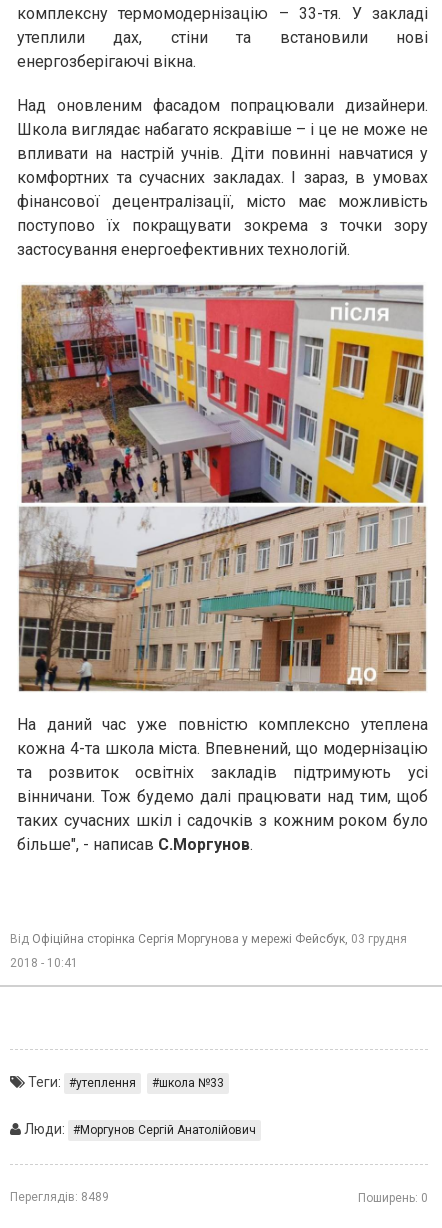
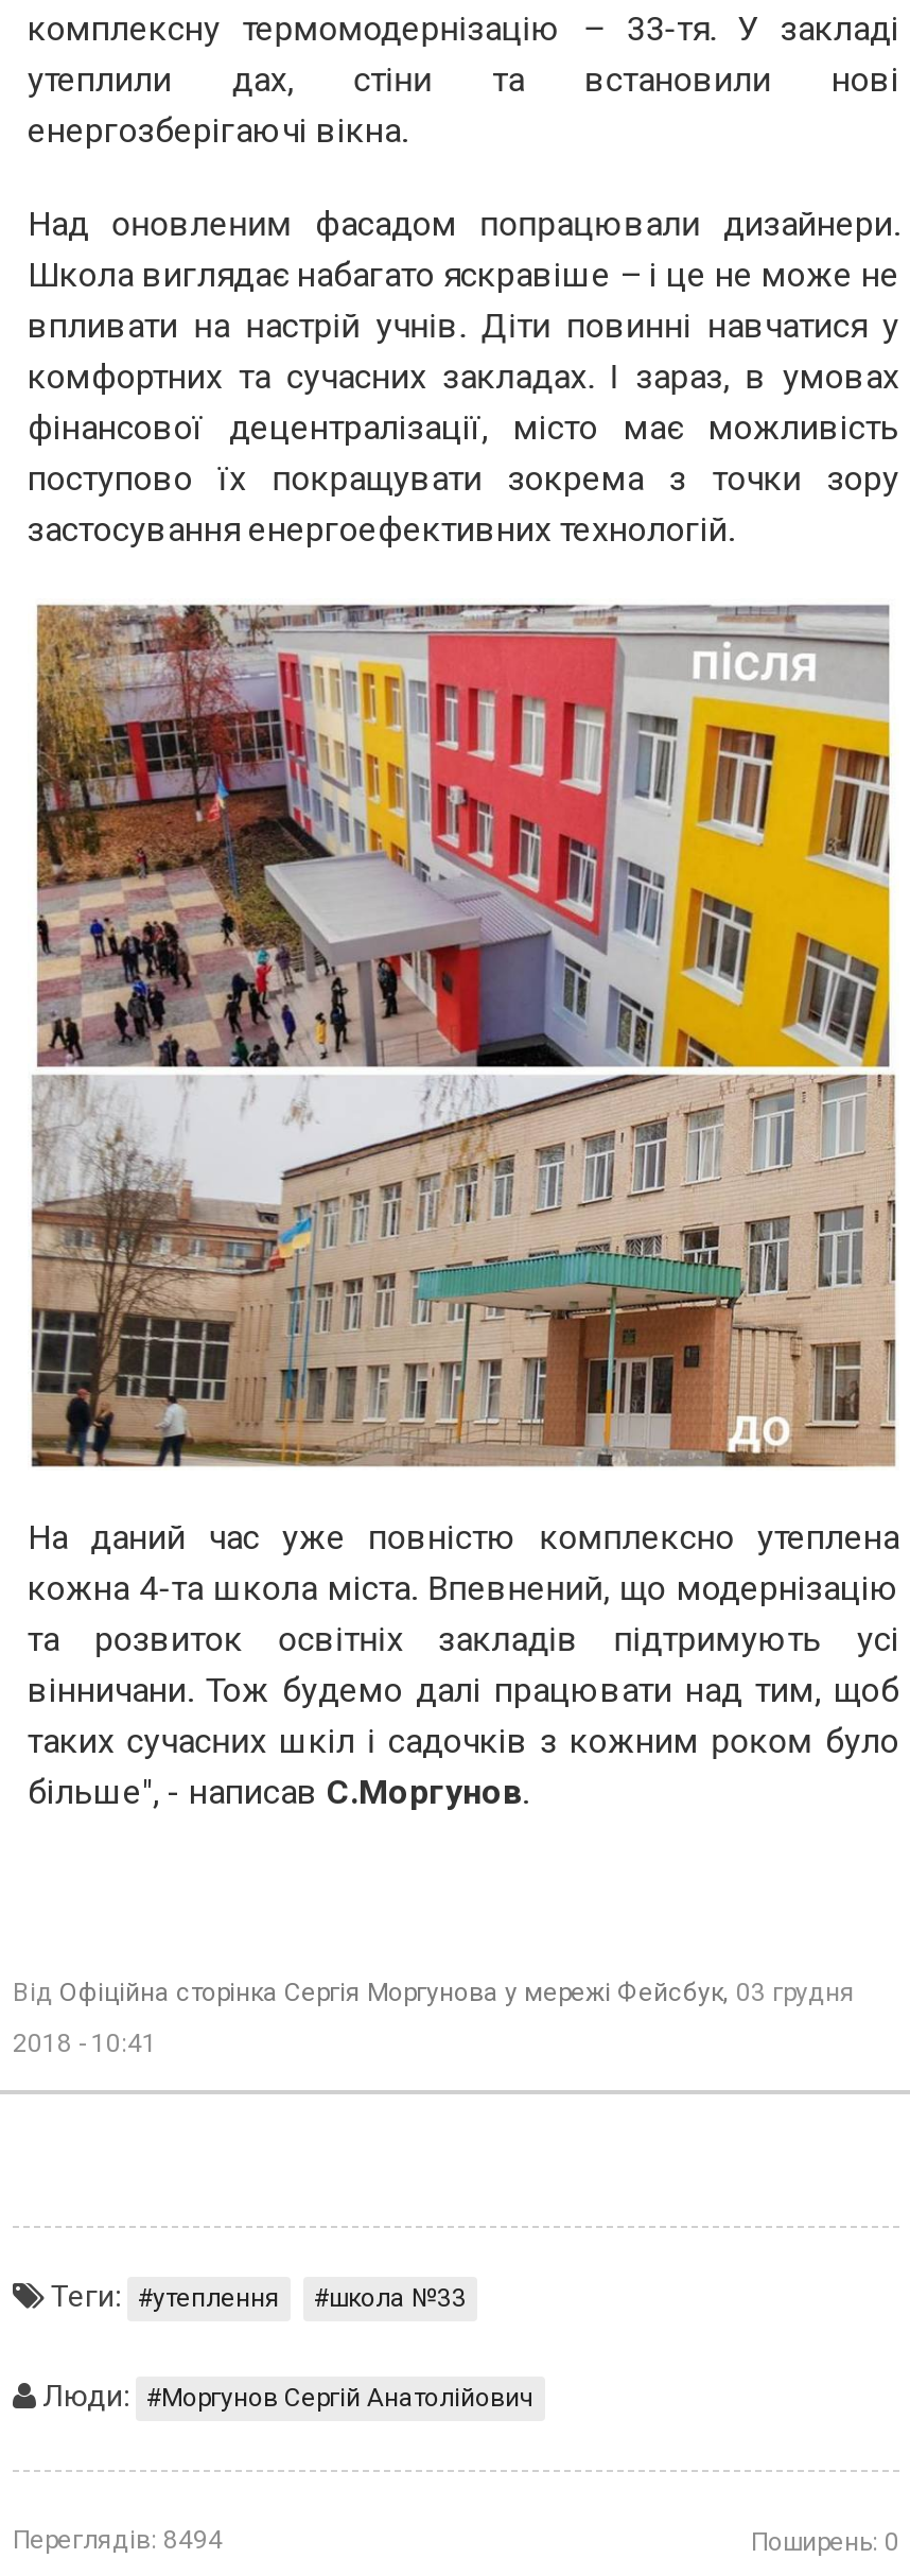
[10,1190,109,1204] Переглядів: 8489 -> [13,2524,223,2554] Переглядів: 8494

